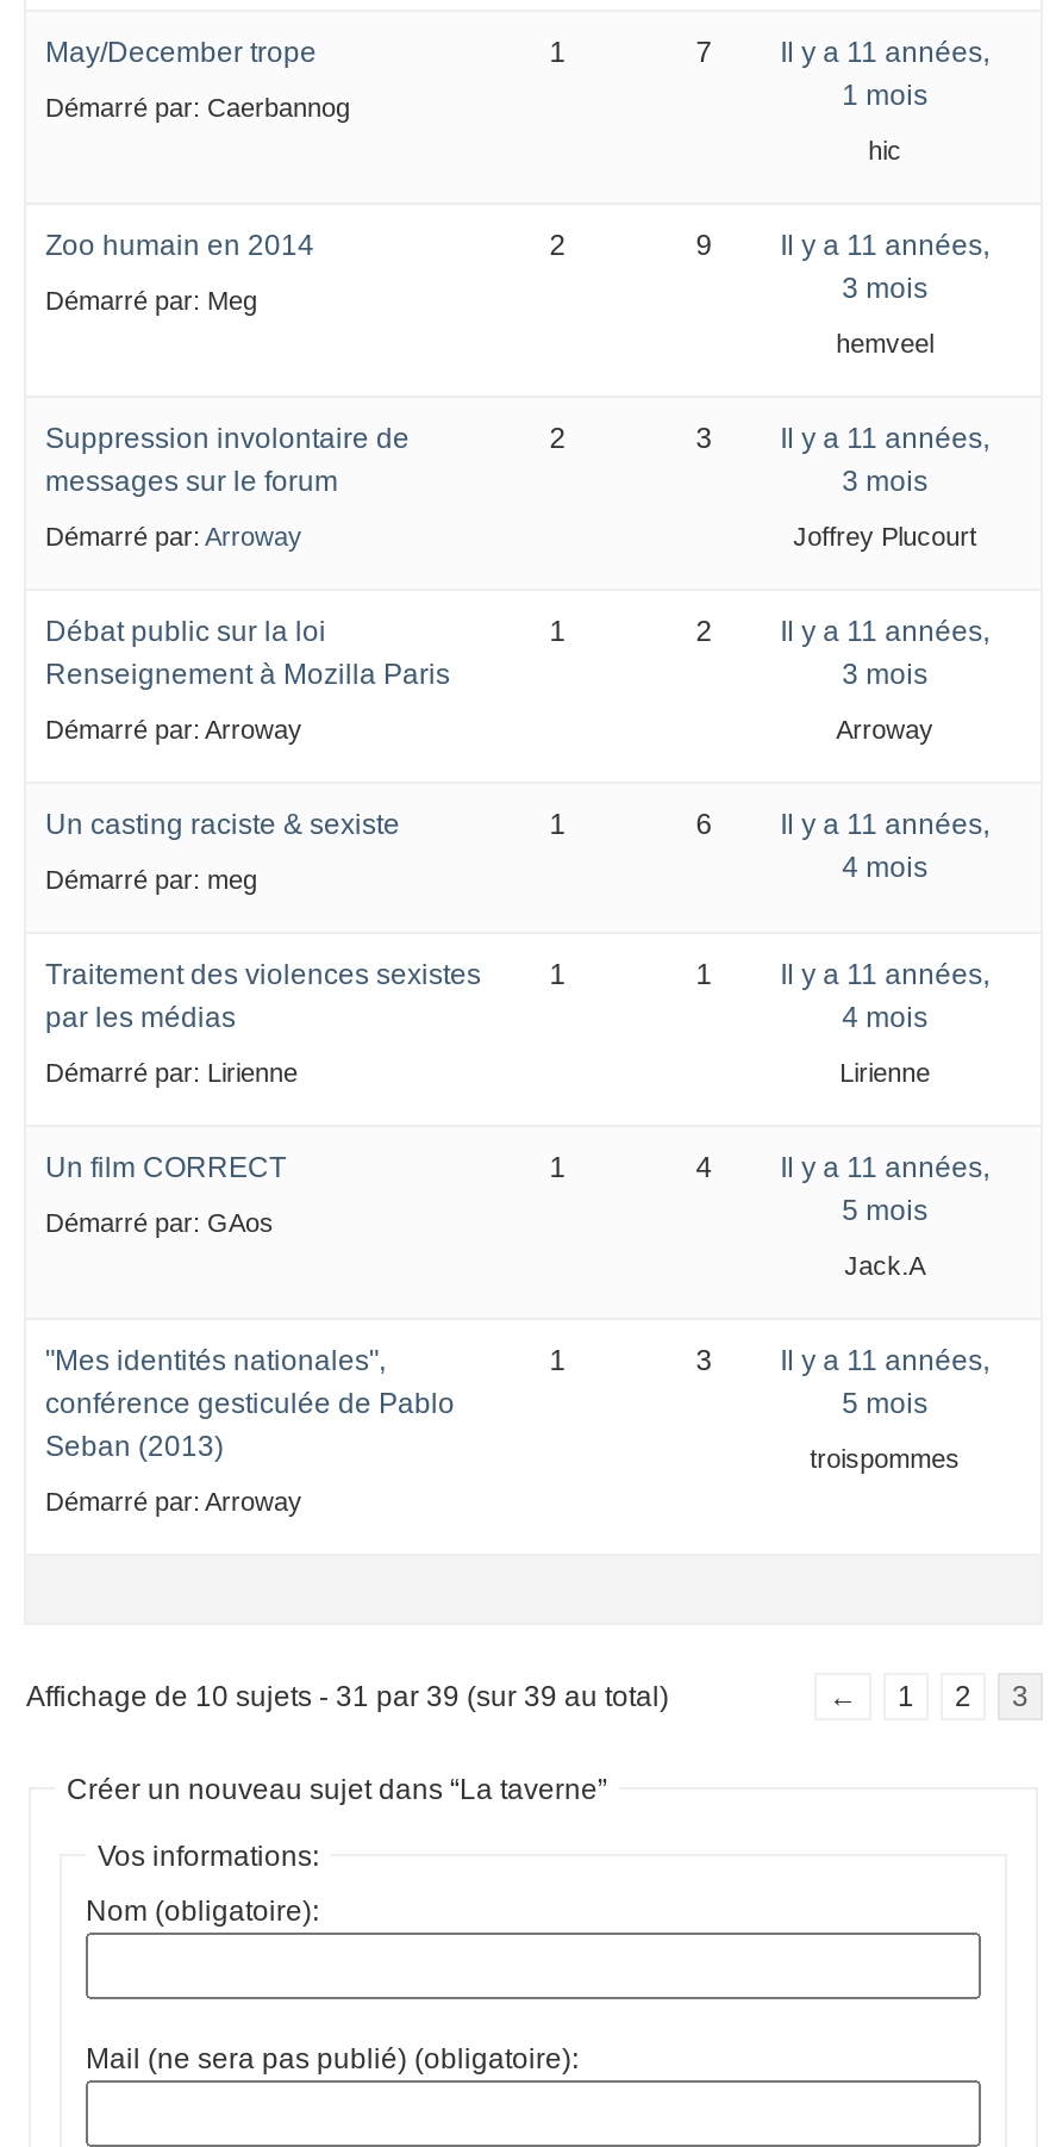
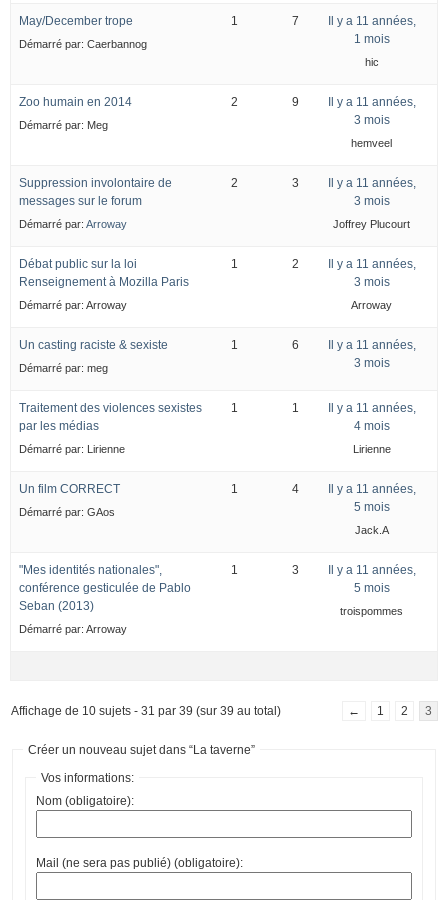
[842,850,928,884] 4 mois -> [354,356,390,370] 3 mois

